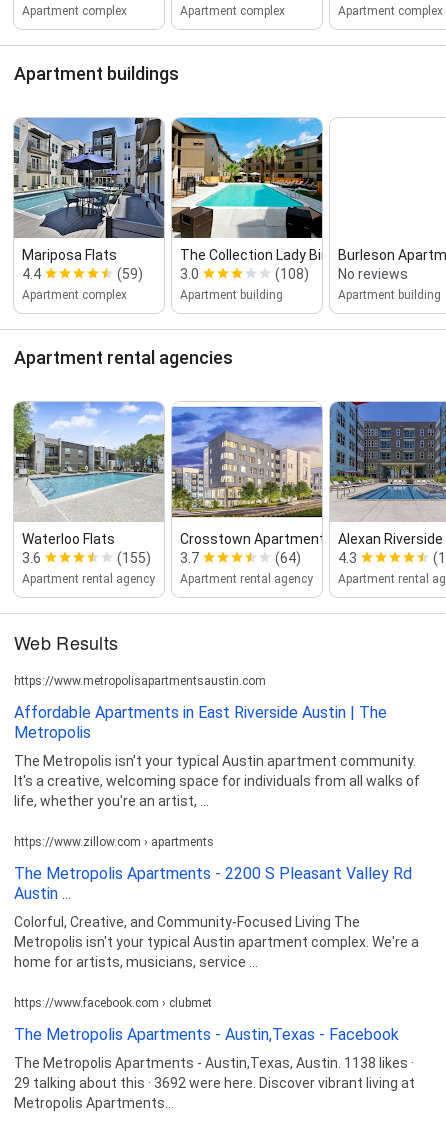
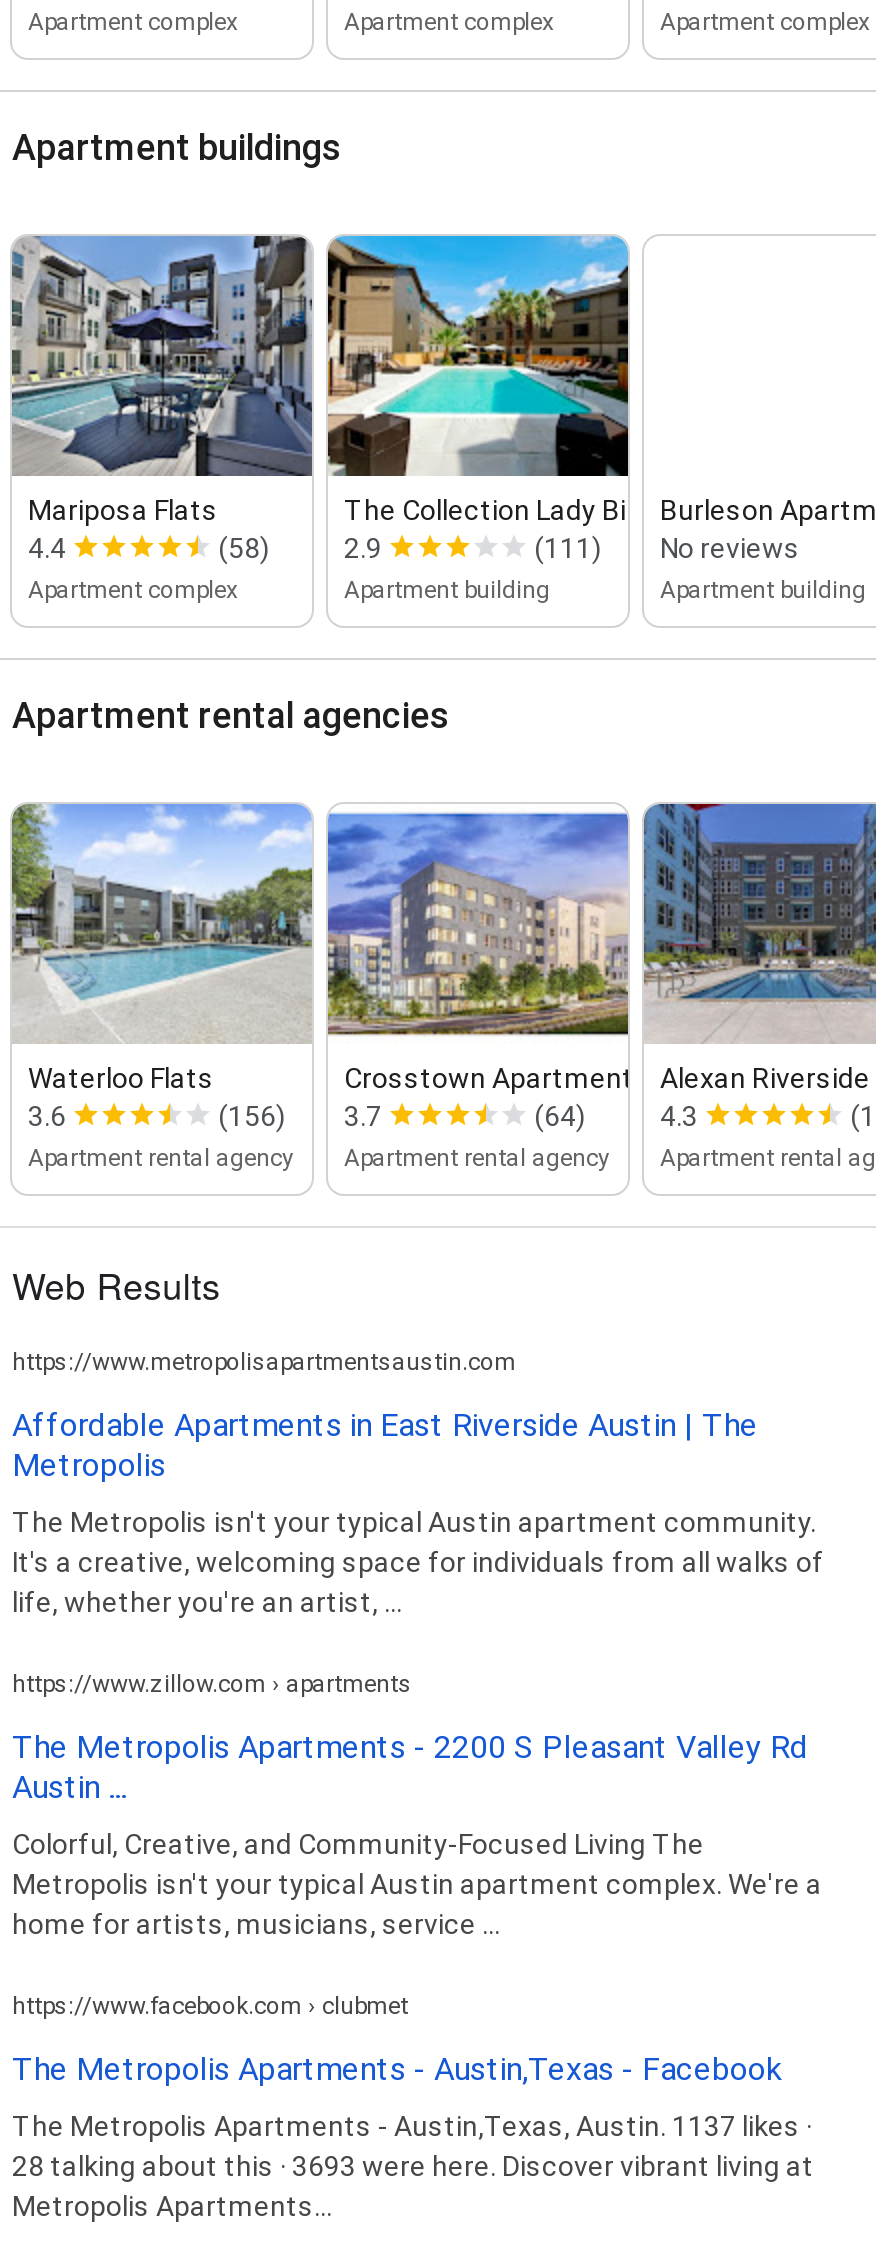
[117,266,143,282] (59) -> [218,531,270,563] (58)
[180,266,199,282] 3.0 -> [344,531,382,563] 2.9
[275,266,408,282] (108) No reviews -> [534,531,800,563] (111) No reviews
[117,550,199,566] (155) 3.7 -> [218,1099,382,1131] (156) 3.7
[14,1055,414,1071] The Metropolis Apartments - Austin,Texas, Austin. 1138 likes · -> [12,2109,812,2141] The Metropolis Apartments - Austin,Texas, Austin. 1137 likes ·
[14,1075,415,1091] 29 talking about this · 3692 were here. Discover vibrant living at -> [12,2149,814,2181] 28 talking about this · 3693 were here. Discover vibrant living at

